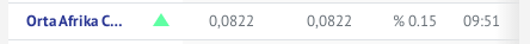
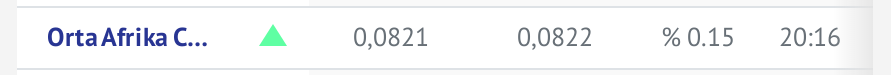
[209,11,254,31] 0,0822 -> [353,20,429,54] 0,0821
[307,11,500,31] 0,0822 % 0.15 09:51 -> [517,20,841,54] 0,0822 % 0.15 20:16

